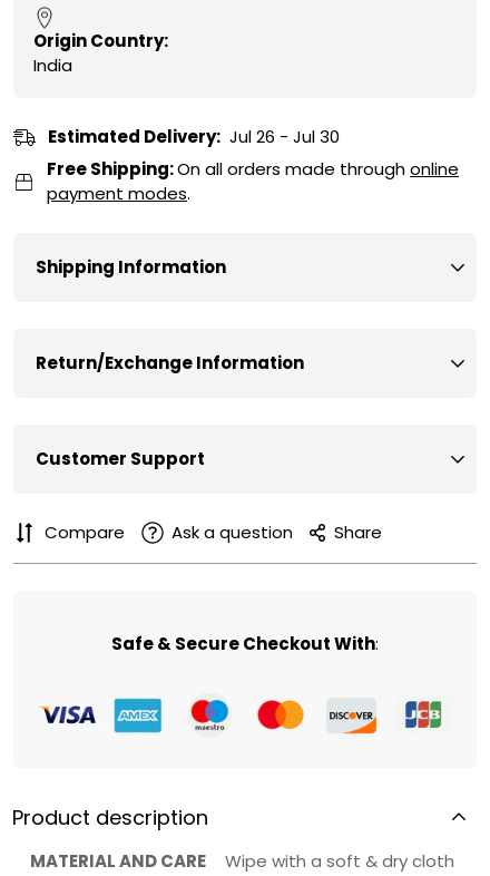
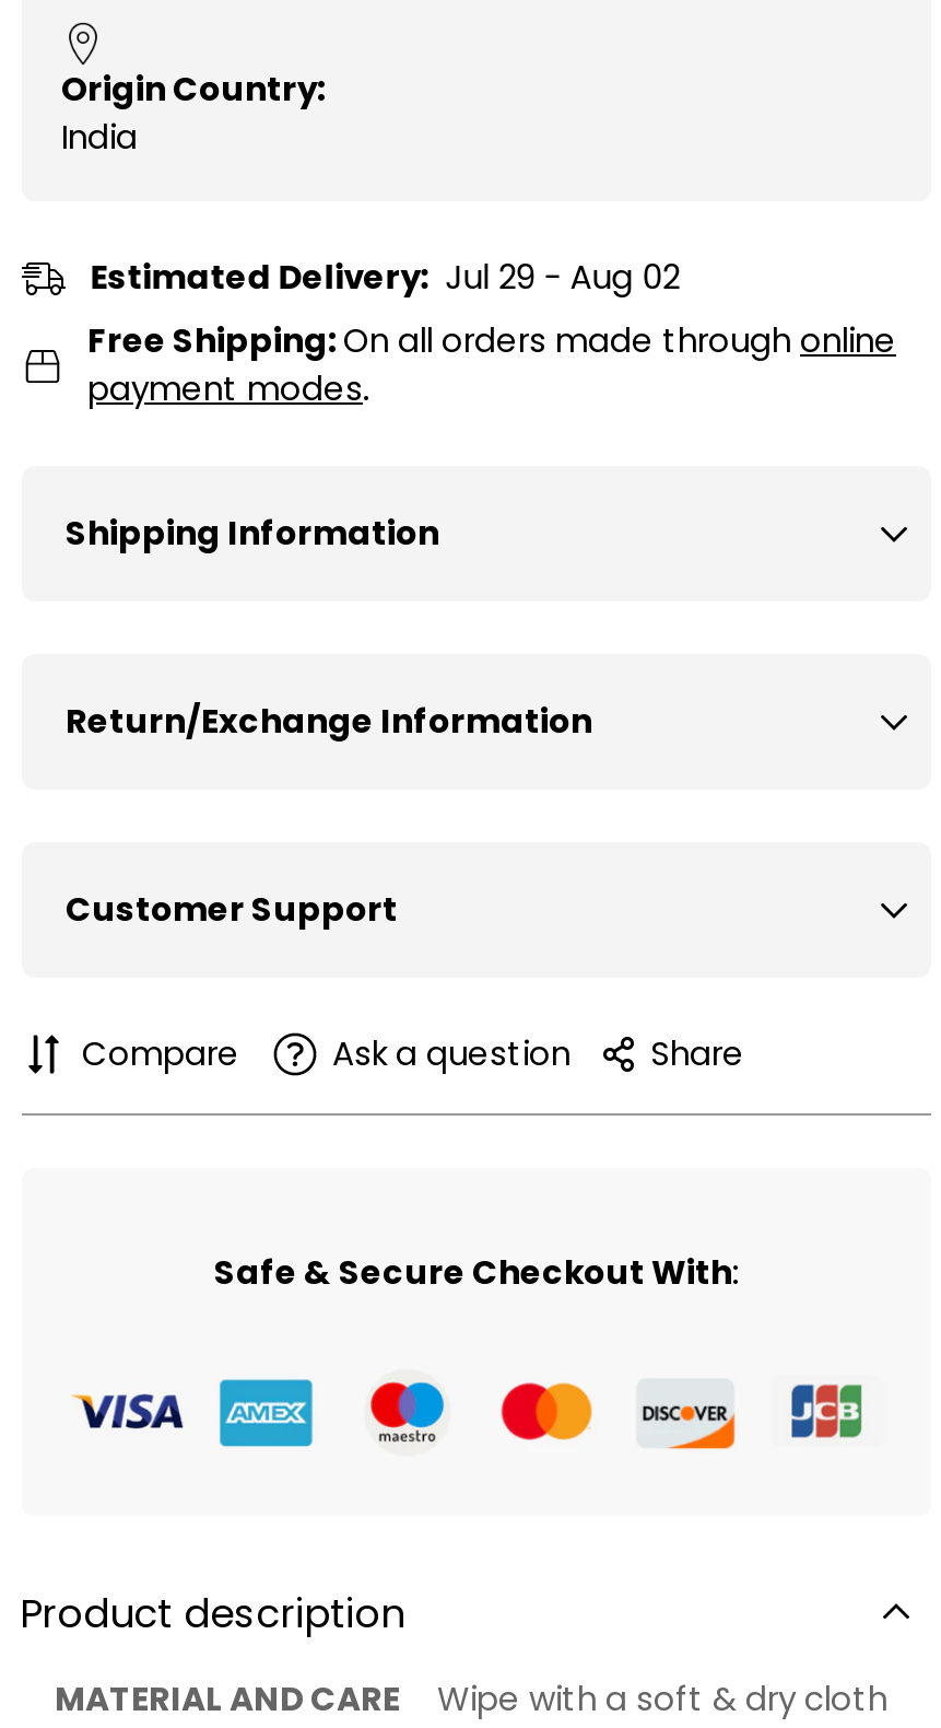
[48,124,339,148] Estimated Delivery: Jul 26 - Jul 30 -> [90,253,679,299] Estimated Delivery: Jul 29 - Aug 02

